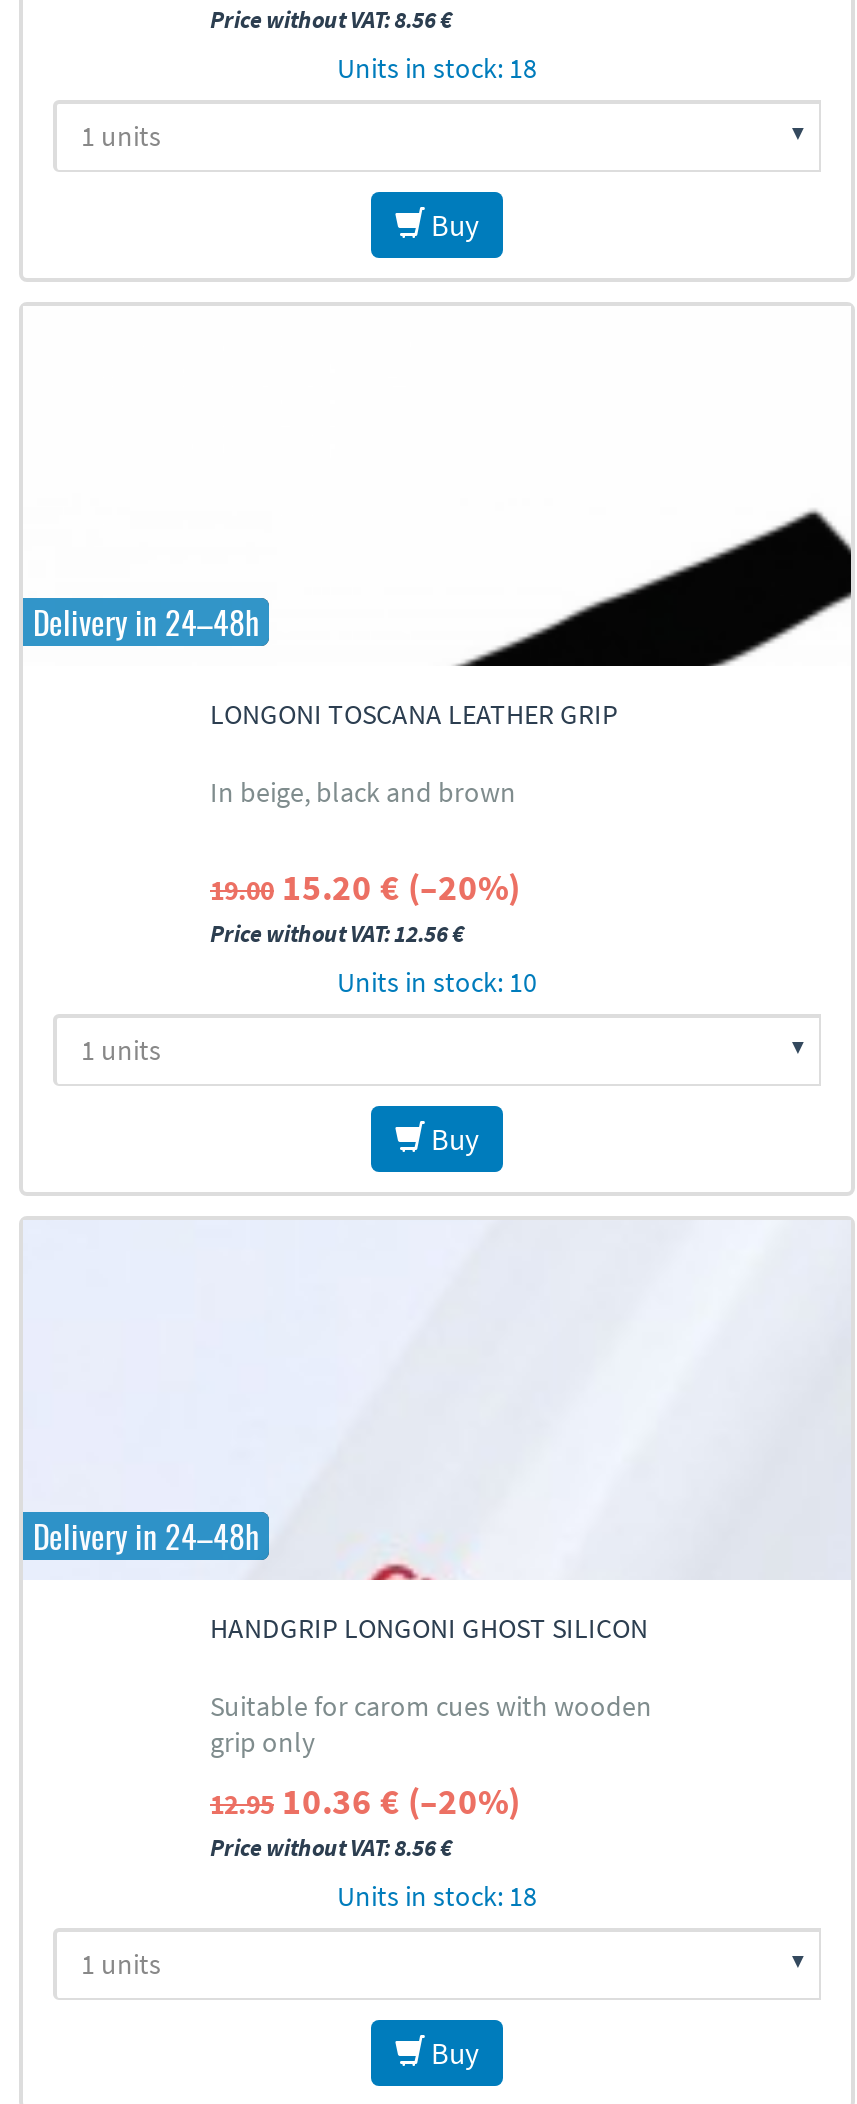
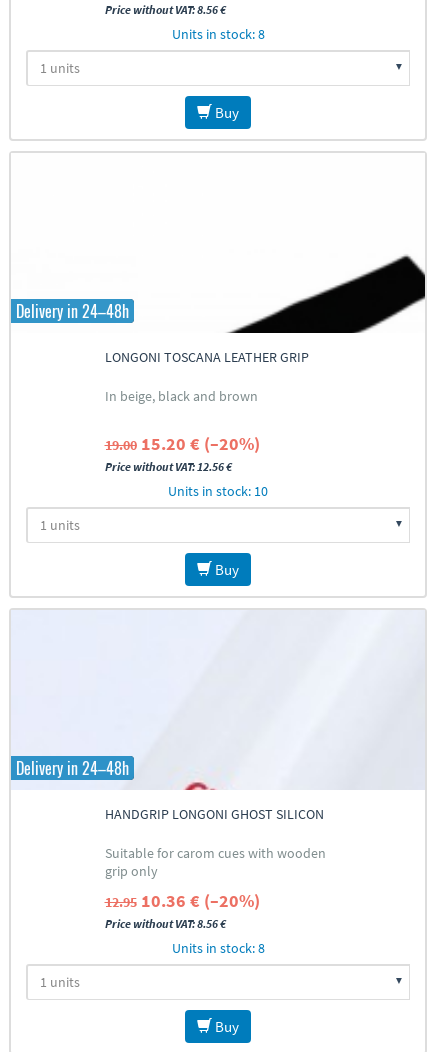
[337,50,537,86] Units in stock: 18 -> [171,25,264,43] Units in stock: 8
[337,1878,537,1914] Units in stock: 18 -> [171,939,264,957] Units in stock: 8

